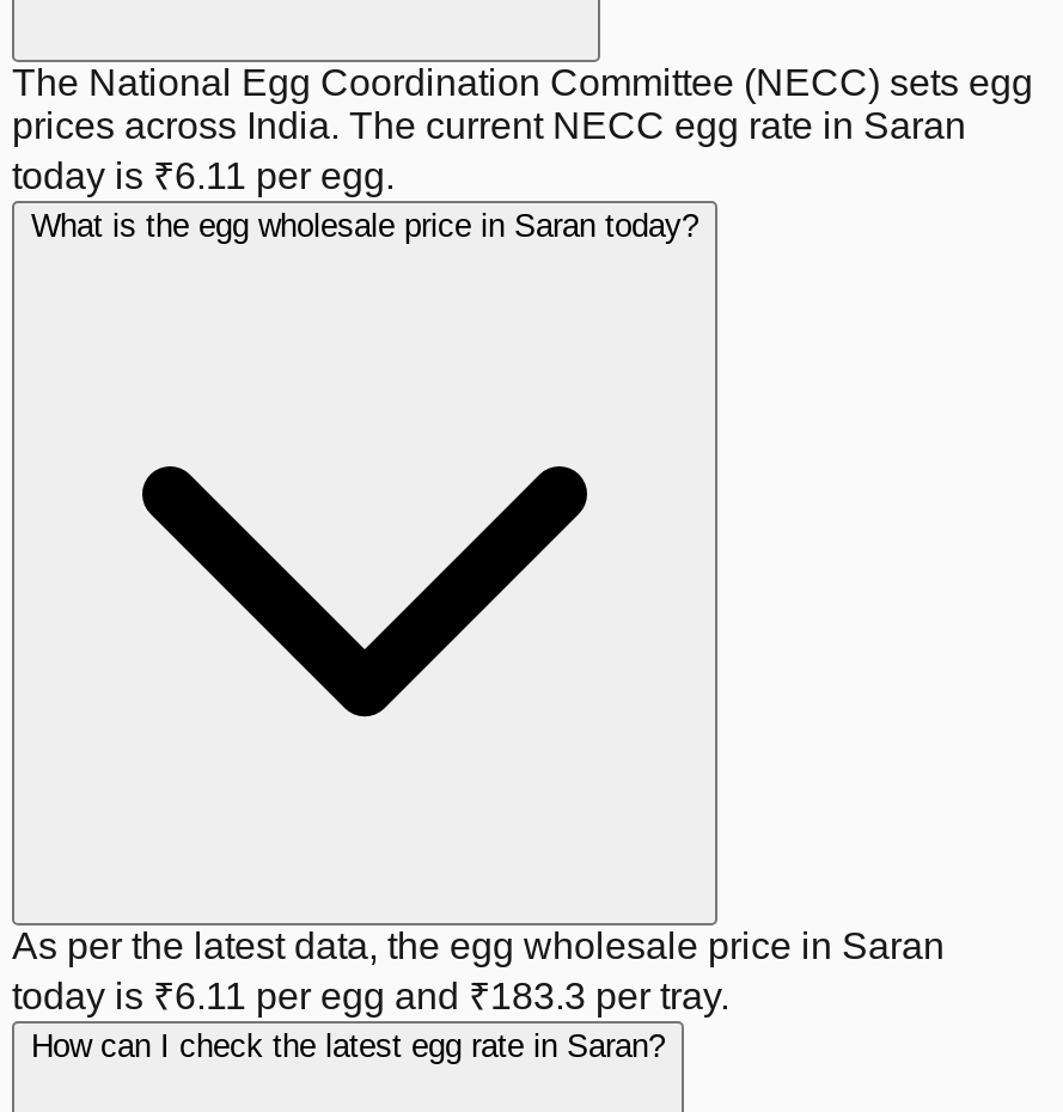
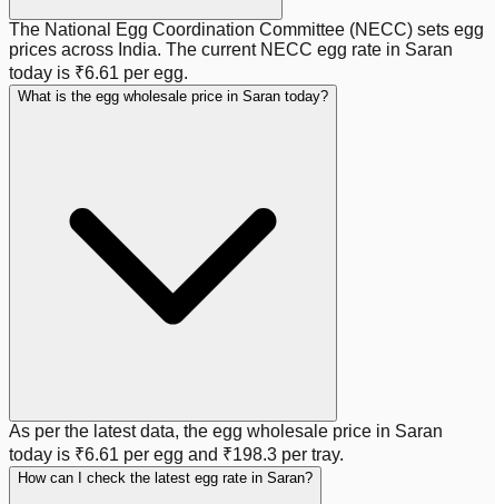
[12,156,395,197] today is ₹6.11 per egg. -> [9,64,188,83] today is ₹6.61 per egg.
[12,976,729,1017] today is ₹6.11 per egg and ₹183.3 per tray. -> [9,445,344,464] today is ₹6.61 per egg and ₹198.3 per tray.

